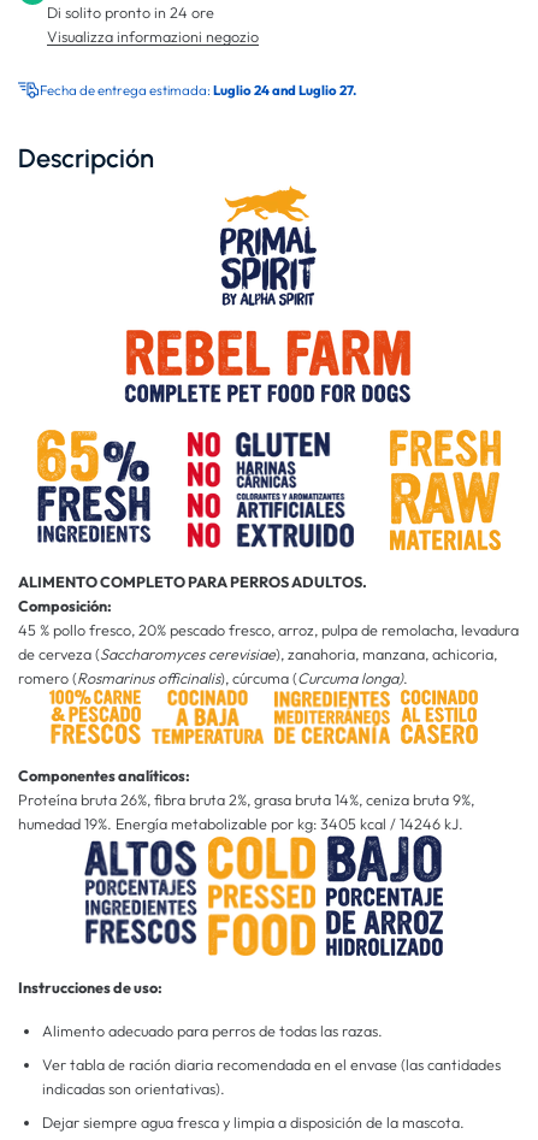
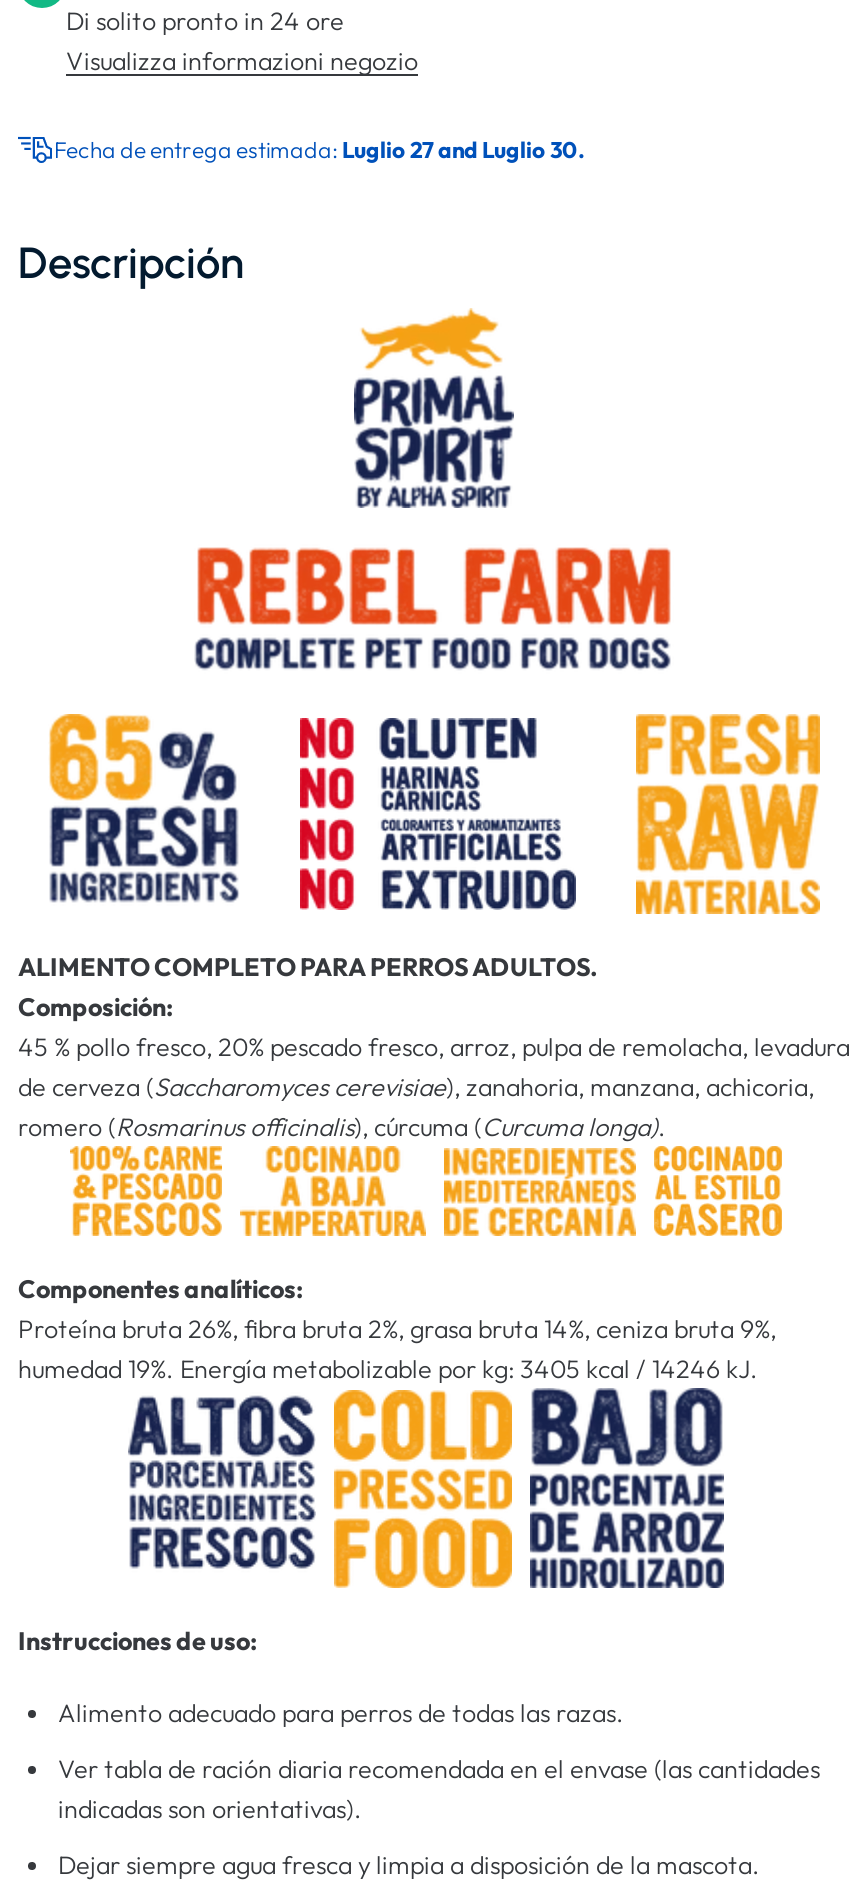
[40,82,356,99] Fecha de entrega estimada: Luglio 24 and Luglio 27. -> [54,136,584,164] Fecha de entrega estimada: Luglio 27 and Luglio 30.

